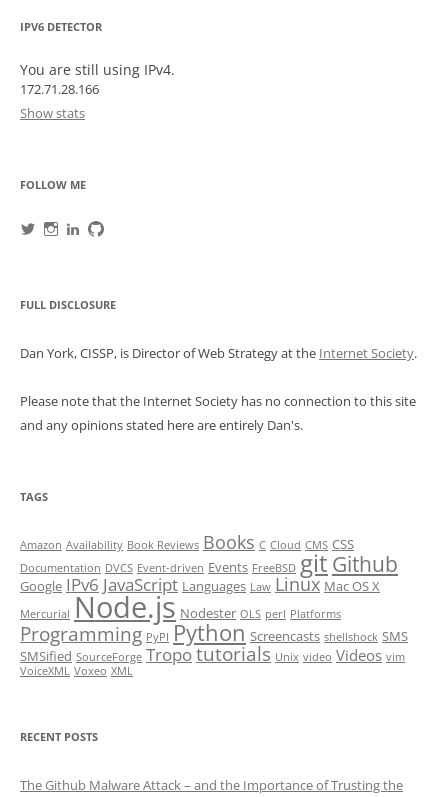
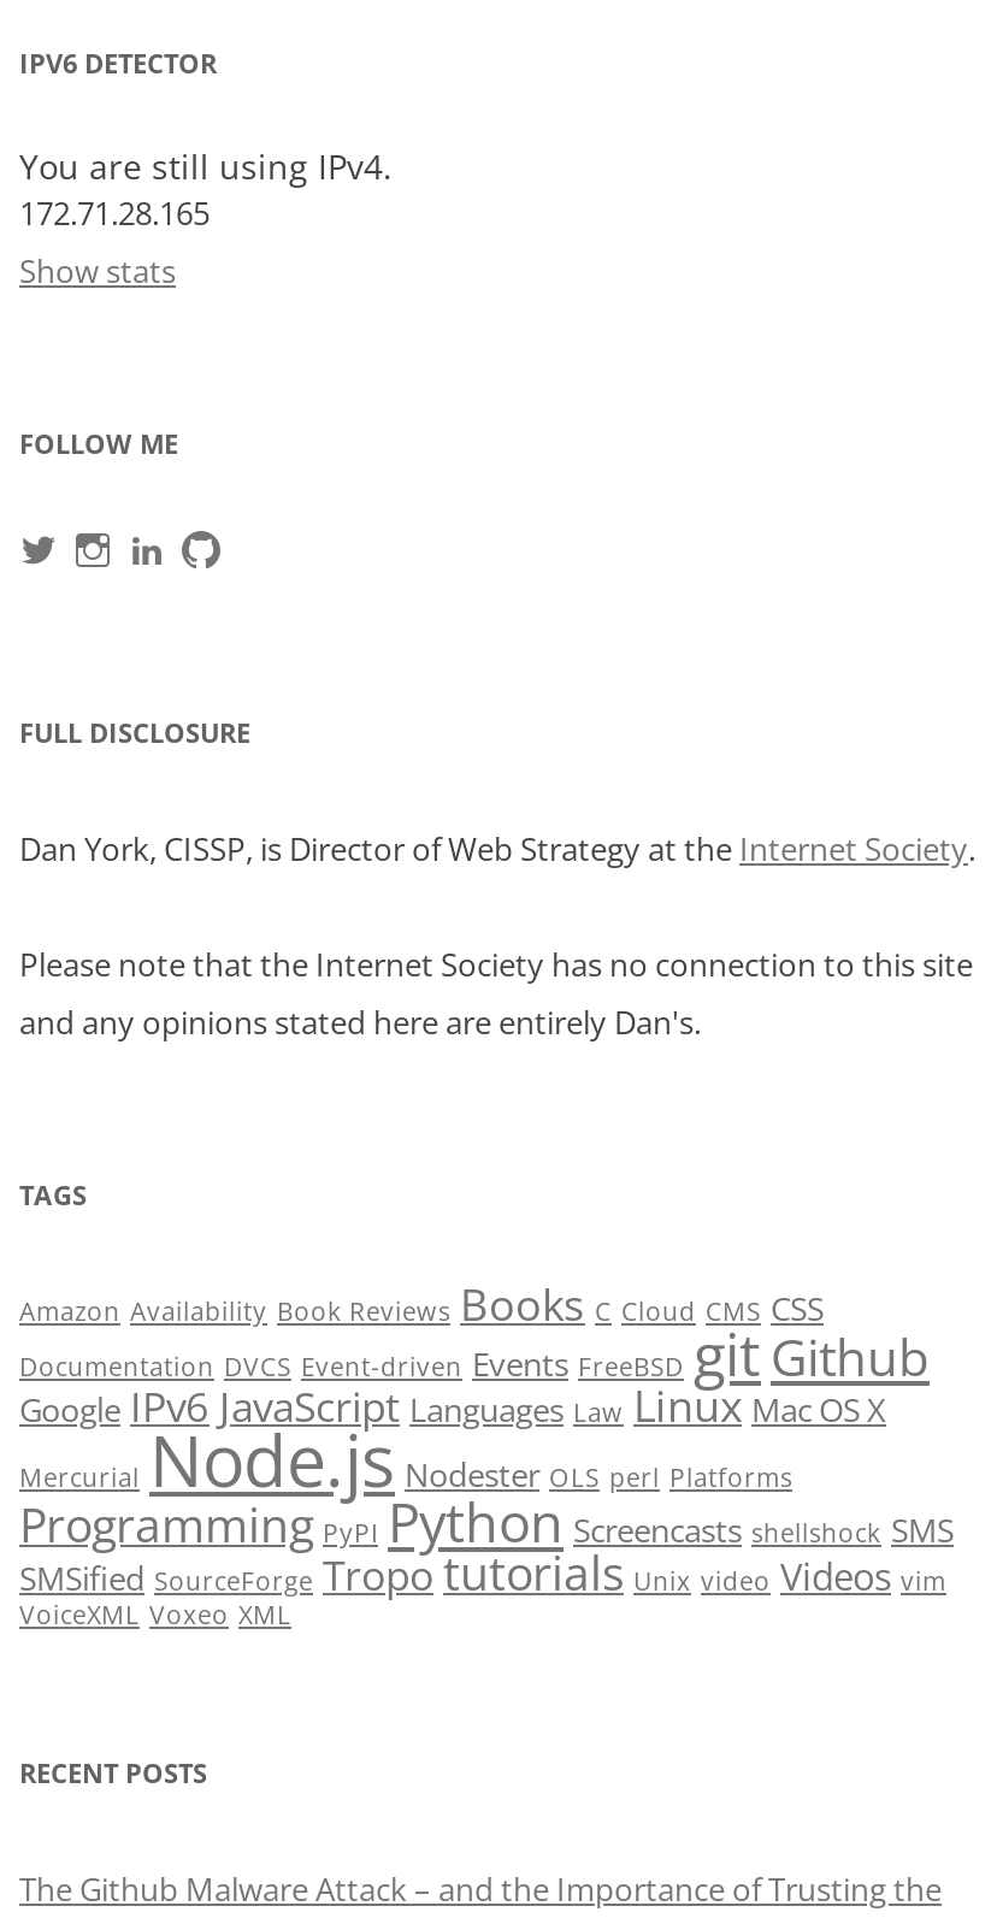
[20,80,99,98] 172.71.28.166 -> [19,191,210,234] 172.71.28.165

